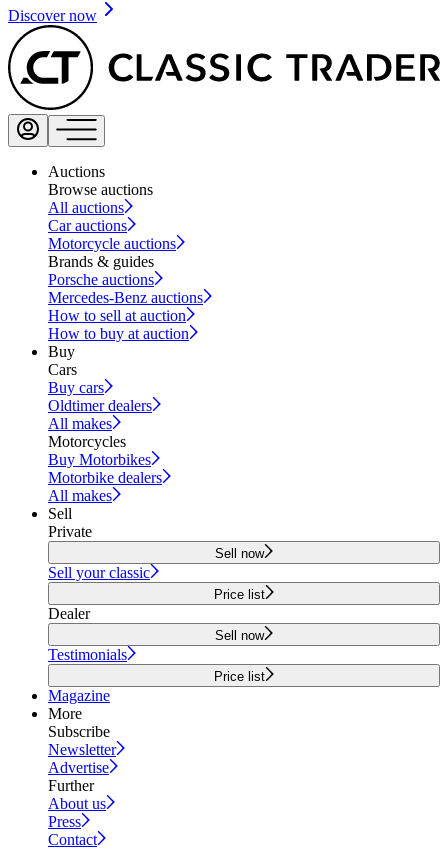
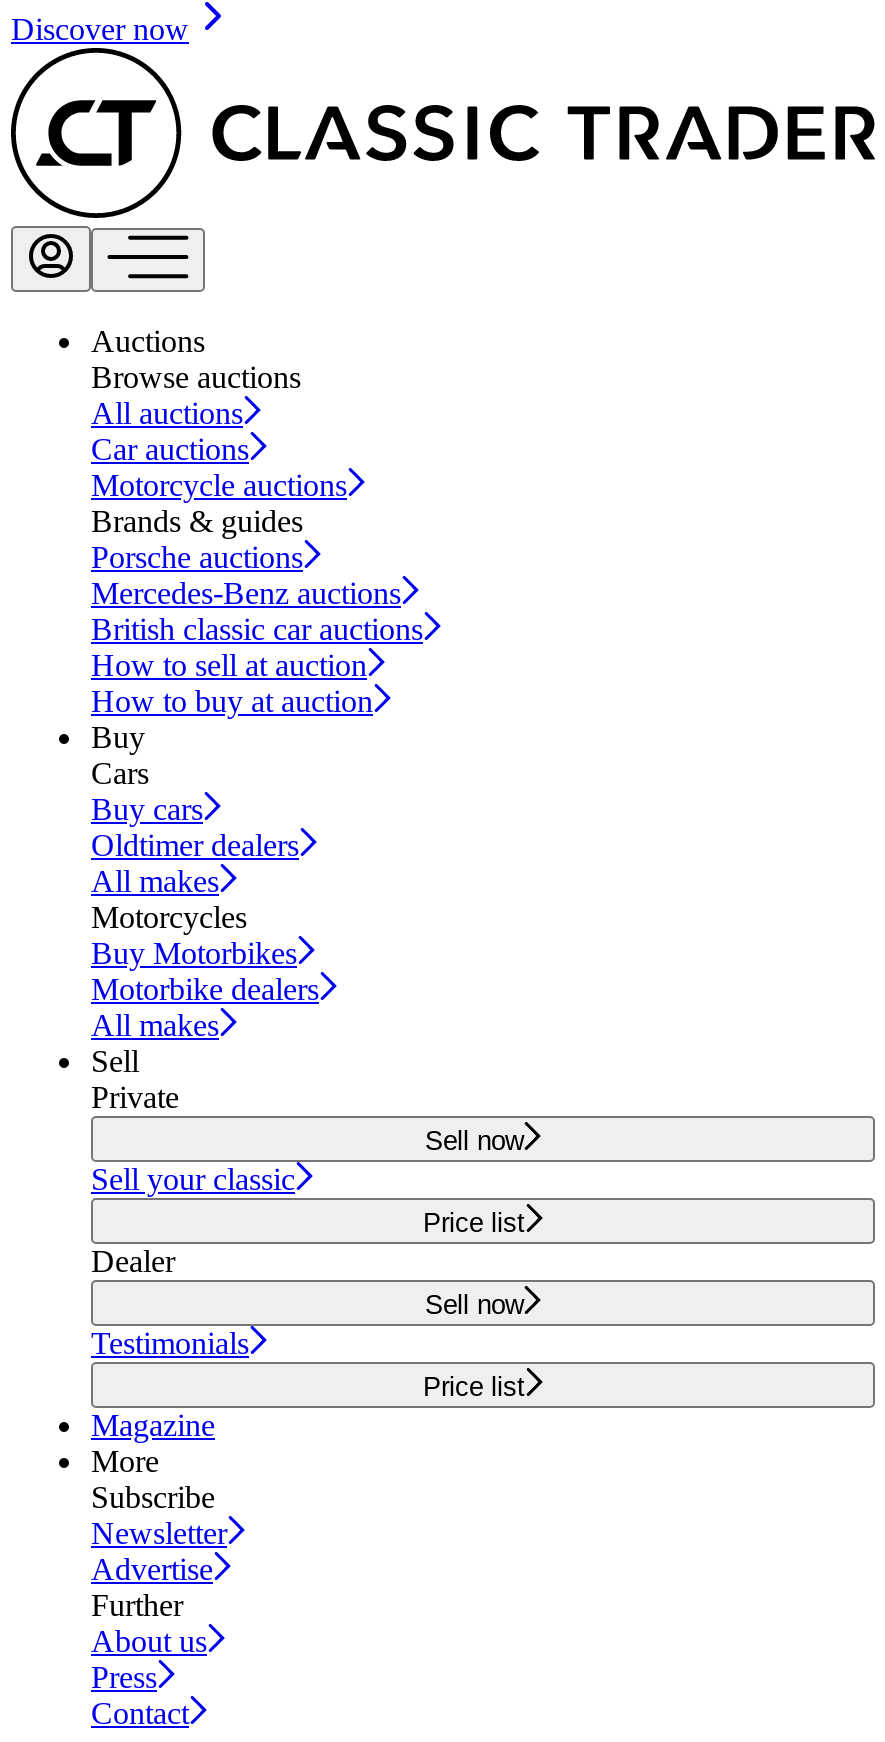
none -> [91,612,423,646] British classic car auctions

